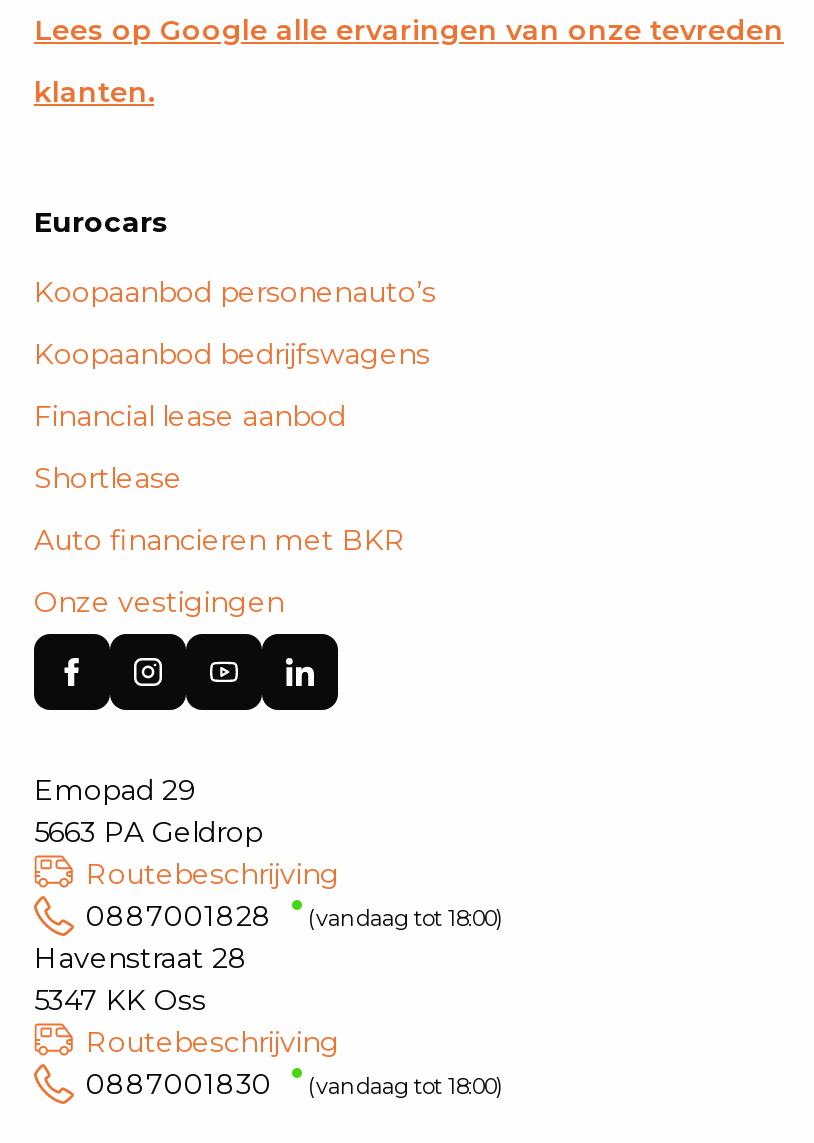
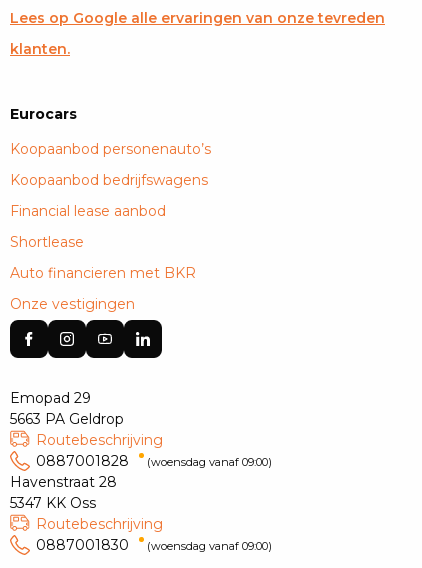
[308,904,504,932] (vandaag tot 18:00) -> [147,455,272,469] (woensdag vanaf 09:00)
[308,1072,504,1100] (vandaag tot 18:00) -> [147,539,272,553] (woensdag vanaf 09:00)

